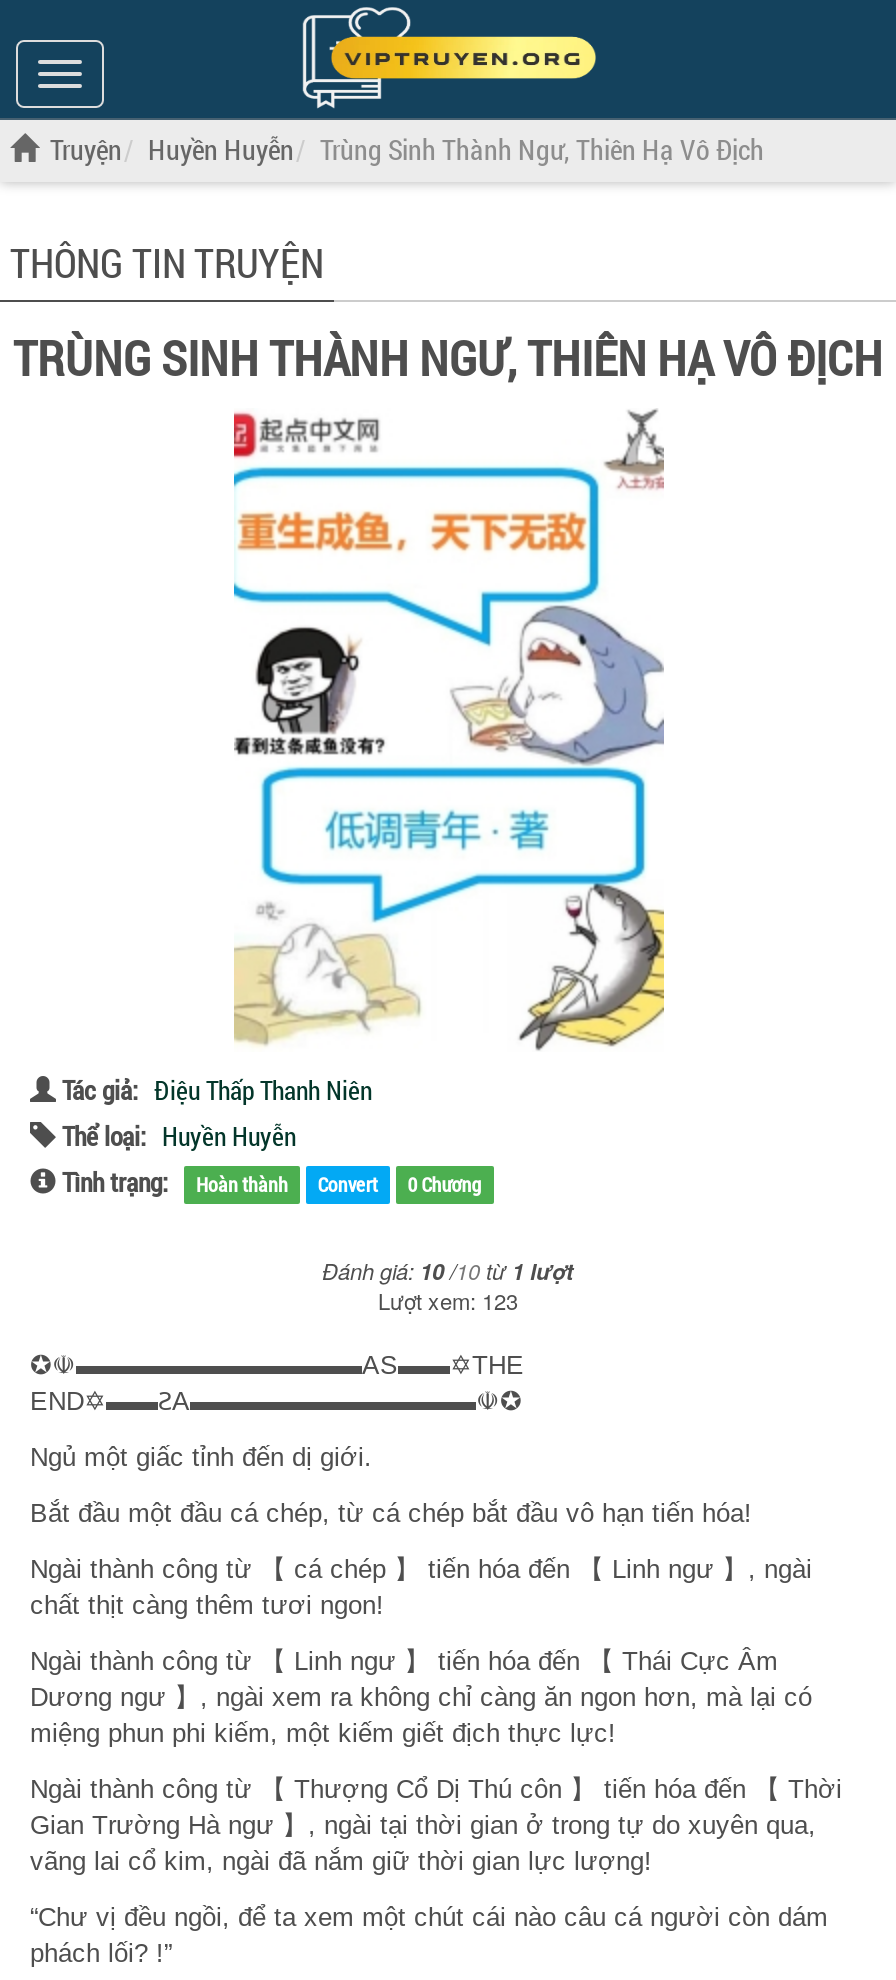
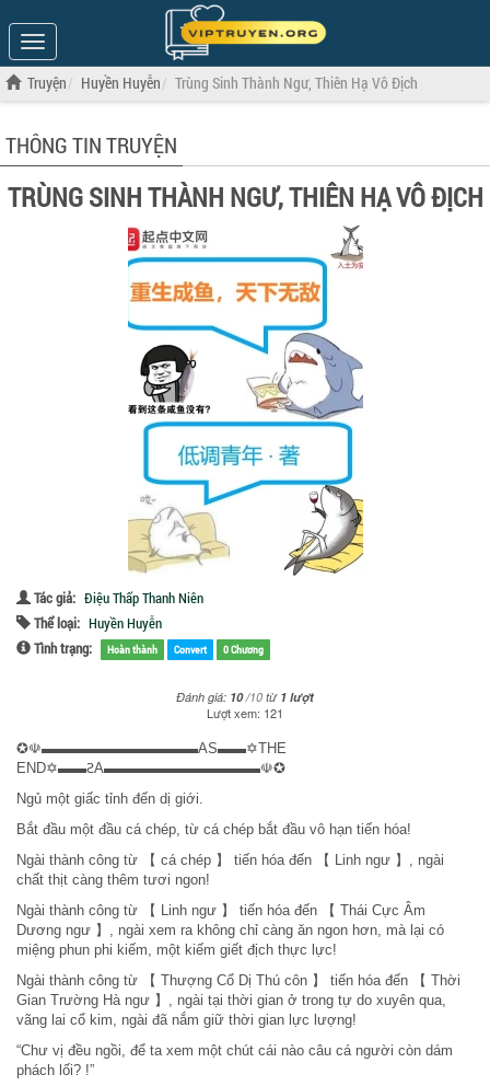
[378,1284,518,1316] Lượt xem: 123 -> [207,704,283,721] Lượt xem: 121

